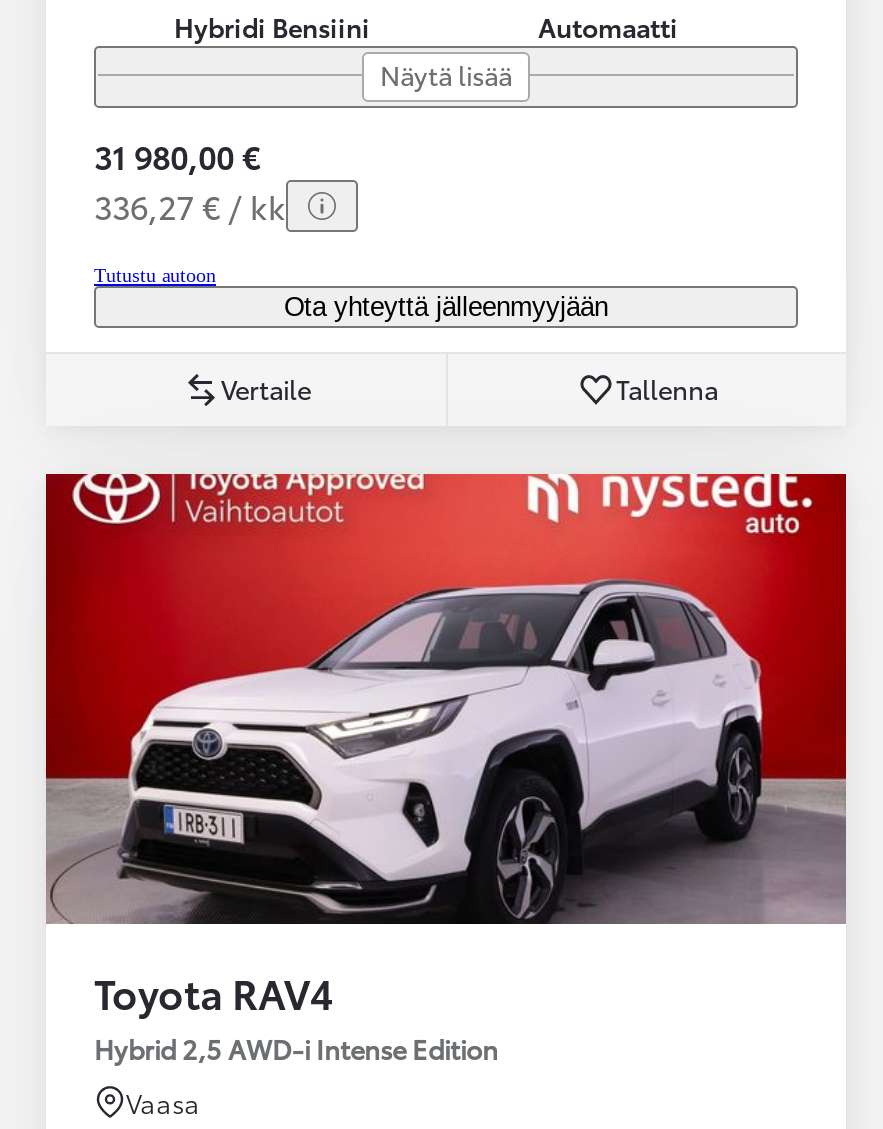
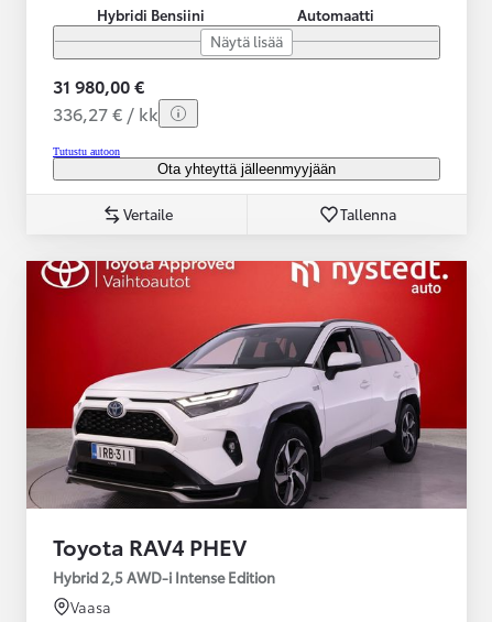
[94,964,334,1020] Toyota RAV4 -> [53,530,247,561] Toyota RAV4 PHEV

